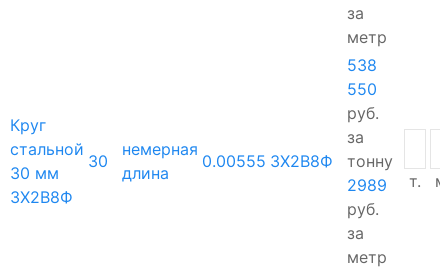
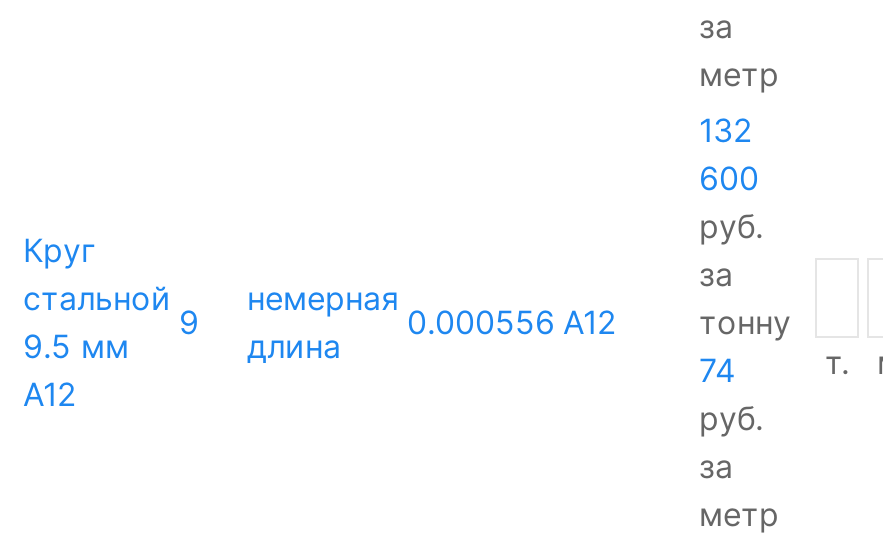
[347,55,377,99] 538 | 550 -> [699,110,759,198] 132 | 600
[88,151,108,171] 30 -> [179,302,199,342] 9
[202,151,333,171] 0.00555 3Х2В8Ф -> [407,302,617,342] 0.000556 А12
[10,163,73,207] 30 мм | 3Х2В8Ф -> [23,326,129,414] 9.5 мм | А12
[347,175,387,195] 2989 -> [699,350,735,390] 74

